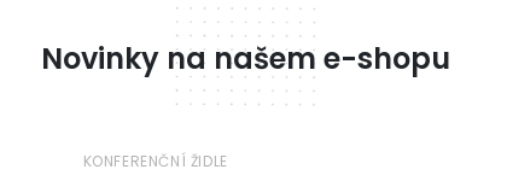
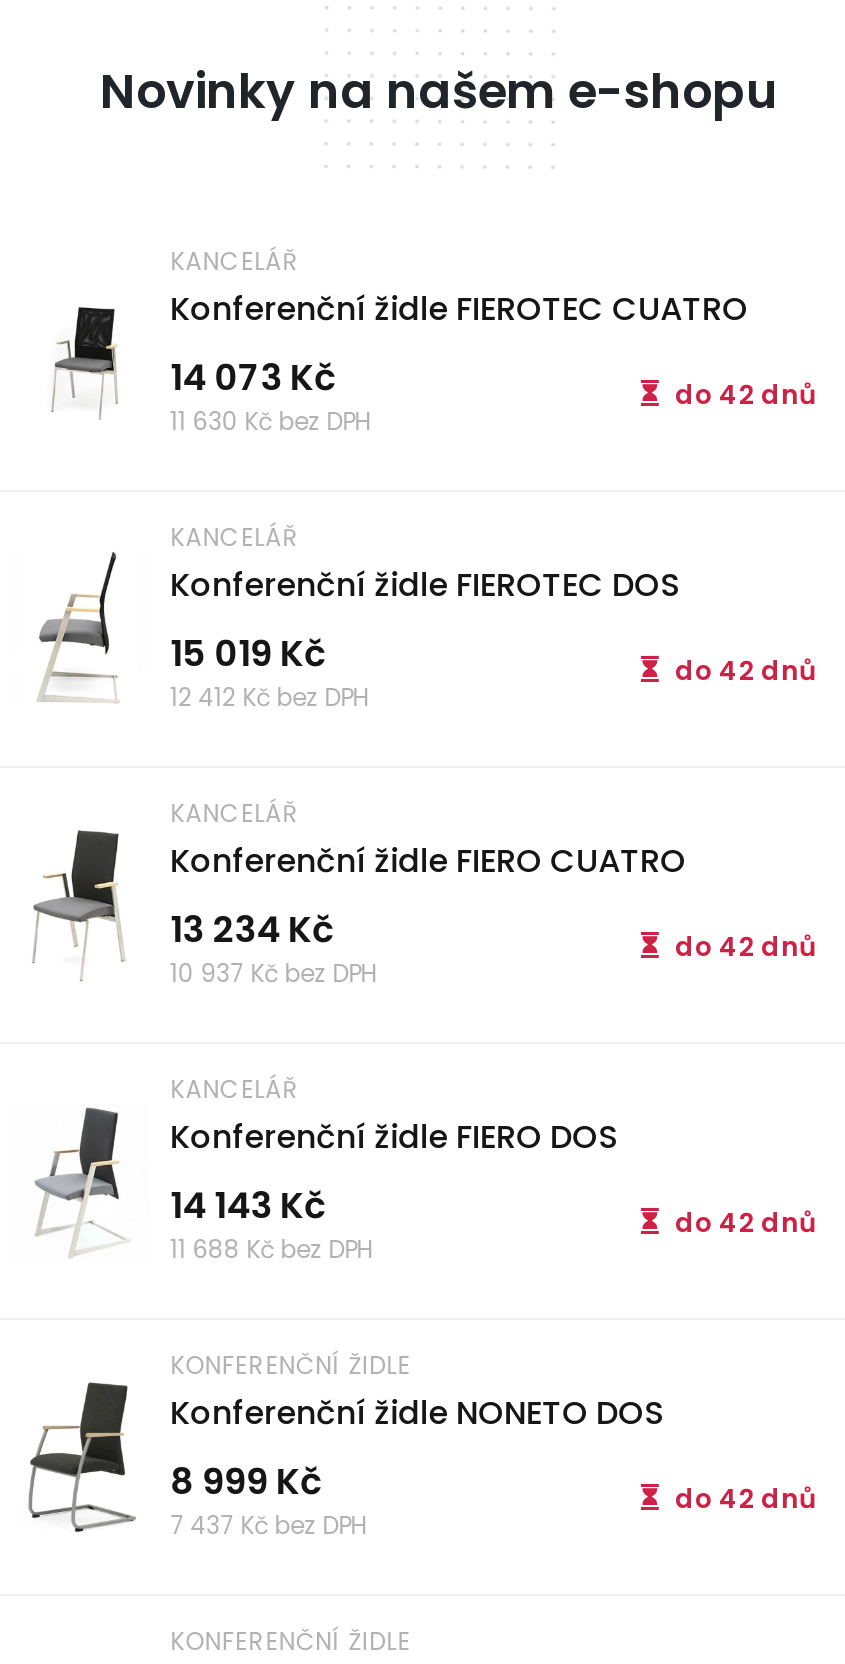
none -> [27,1349,664,1543] [image] | KONFERENČNÍ ŽIDLE | Konferenční židle NONETO DOS | 8 999 Kč | 7 437 Kč bez DPH
none -> [31,797,686,991] [image] | KANCELÁŘ | Konferenční židle FIERO CUATRO | 13 234 Kč | 10 937 Kč bez DPH
none -> [33,1073,618,1267] [image] | KANCELÁŘ | Konferenční židle FIERO DOS | 14 143 Kč | 11 688 Kč bez DPH
none -> [37,521,680,715] [image] | KANCELÁŘ | Konferenční židle FIEROTEC DOS | 15 019 Kč | 12 412 Kč bez DPH
none -> [51,245,748,439] [image] | KANCELÁŘ | Konferenční židle FIEROTEC CUATRO | 14 073 Kč | 11 630 Kč bez DPH
none -> [669,376,817,414] do 42 dnů
none -> [669,652,817,690] do 42 dnů
none -> [669,928,817,966] do 42 dnů
none -> [669,1204,817,1242] do 42 dnů
none -> [669,1480,817,1518] do 42 dnů

